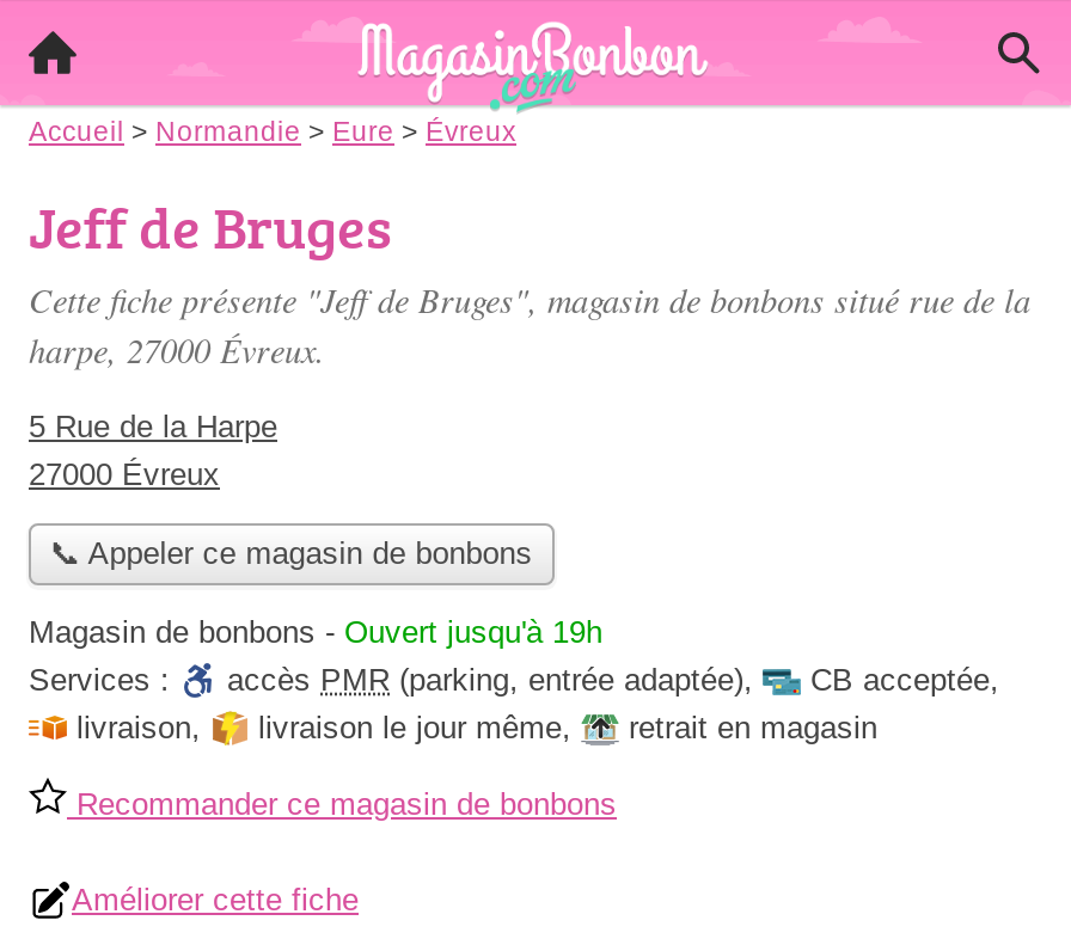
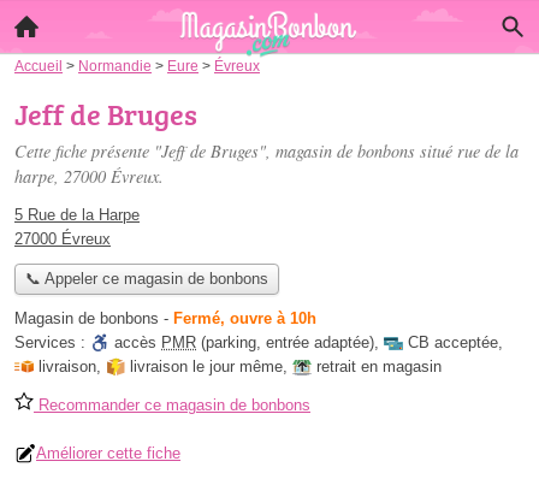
[29,615,602,651] Magasin de bonbons - Ouvert jusqu'à 19h -> [14,310,316,328] Magasin de bonbons - Fermé, ouvre à 10h

